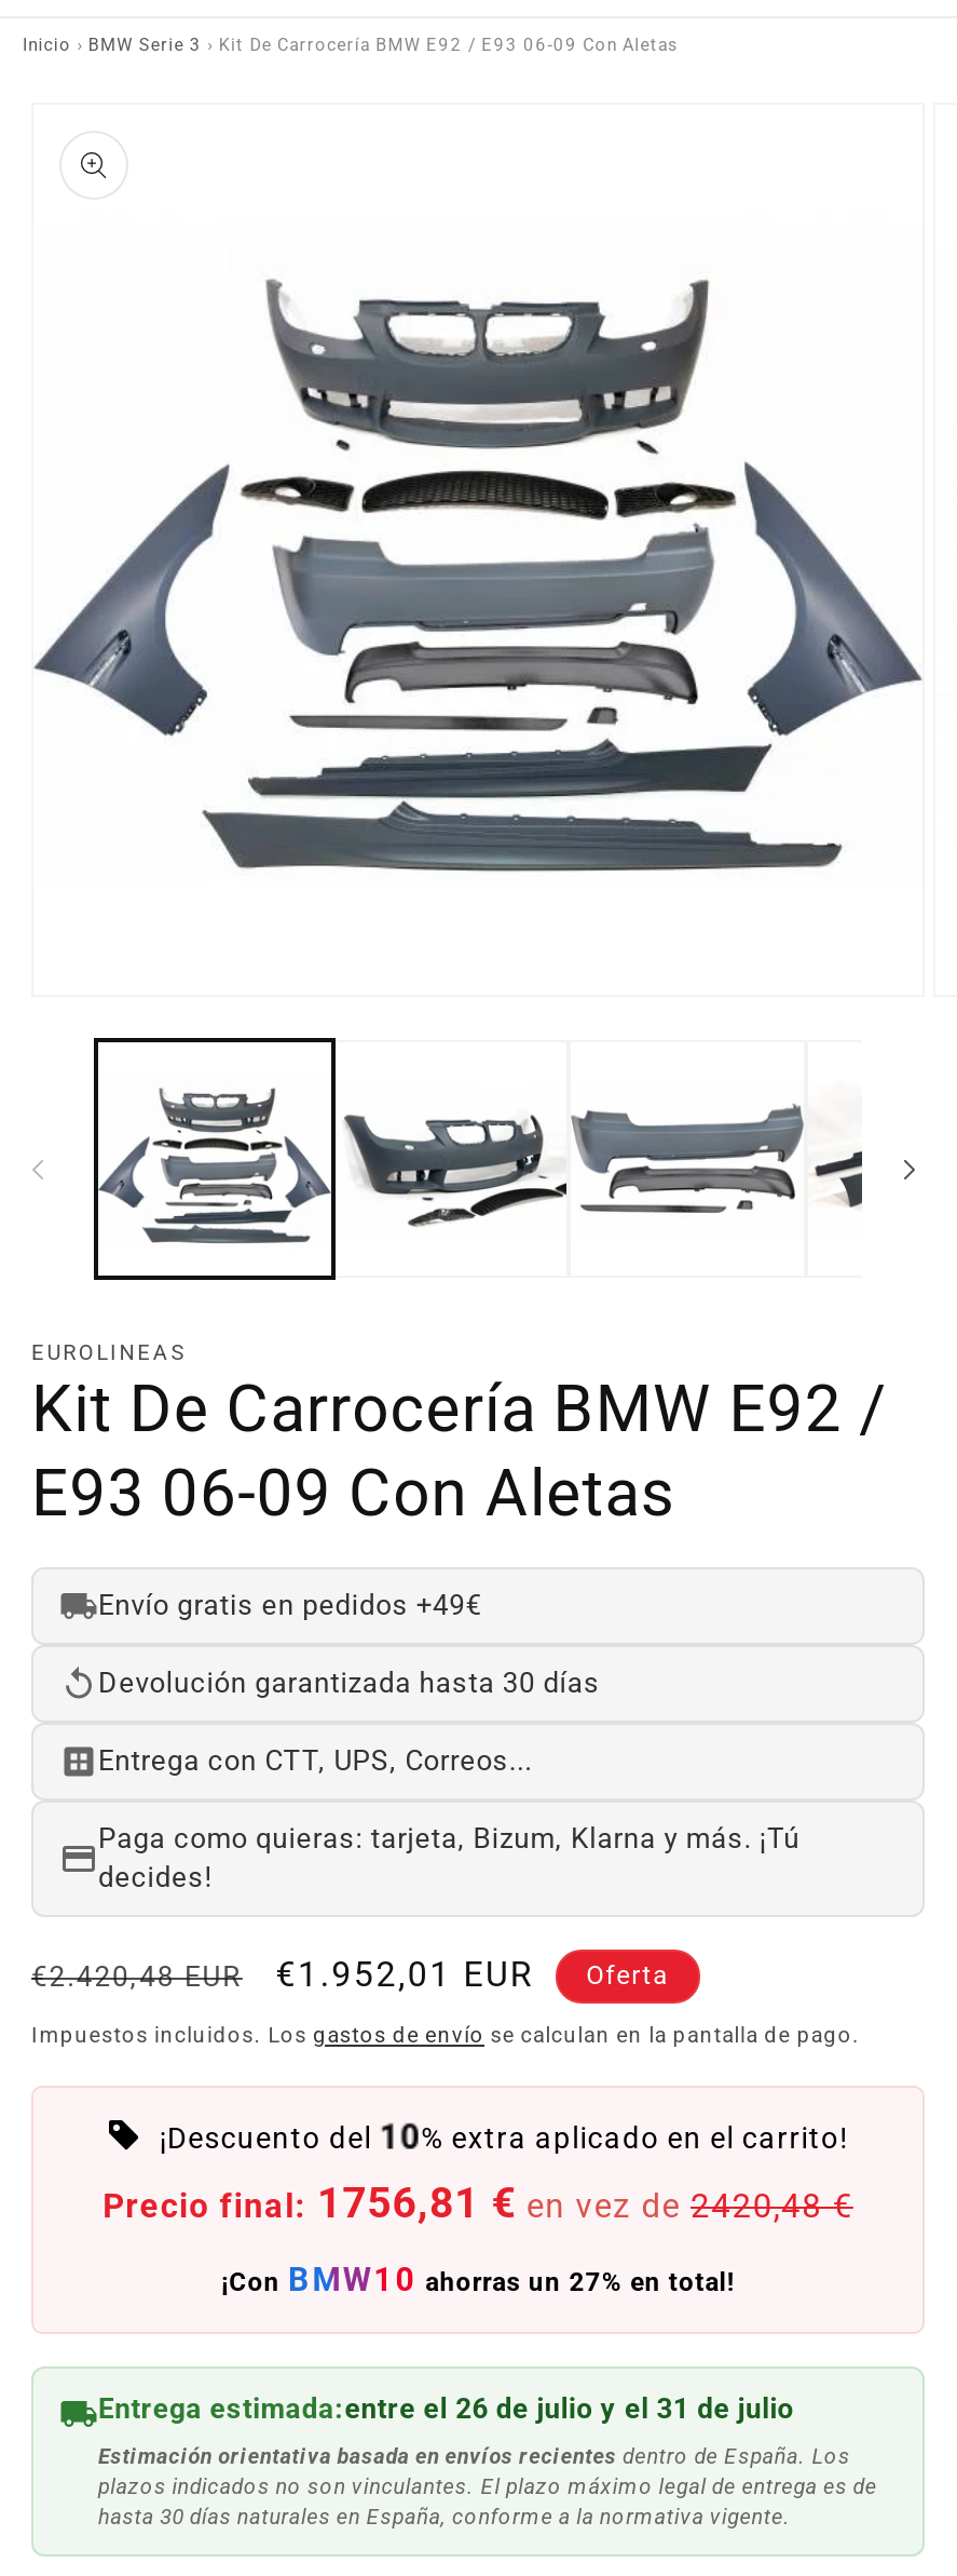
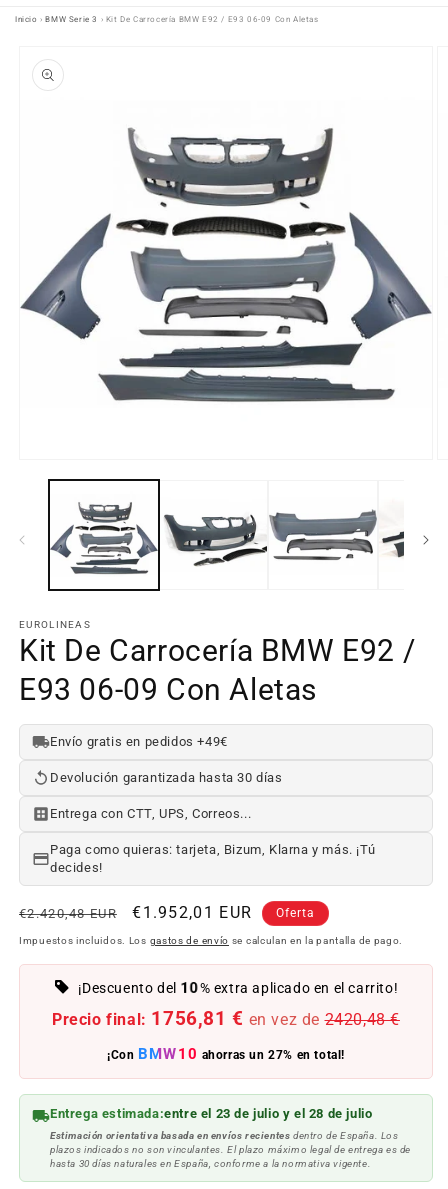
[98,2391,794,2424] Entrega estimada:entre el 26 de julio y el 31 de julio -> [50,1105,372,1120] Entrega estimada:entre el 23 de julio y el 28 de julio

